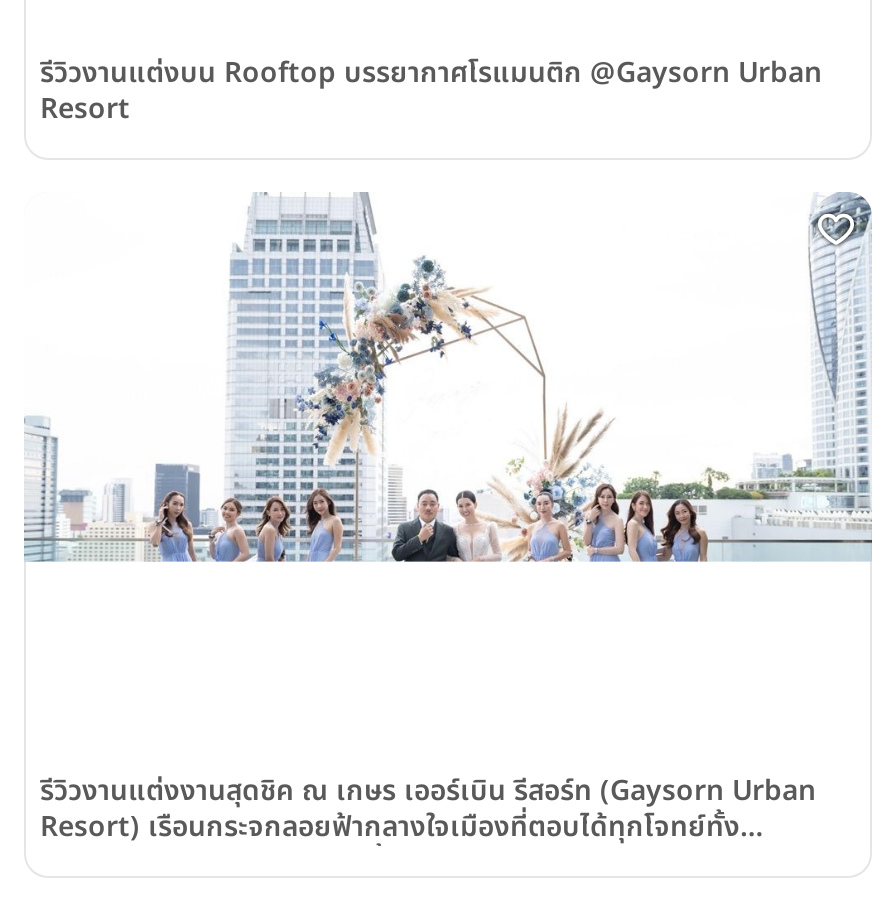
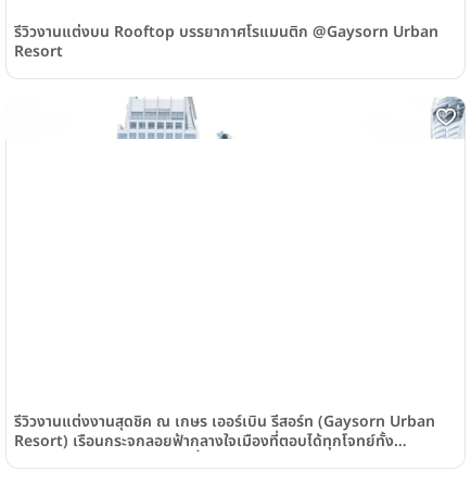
[22,270,874,564] [image] -> none

